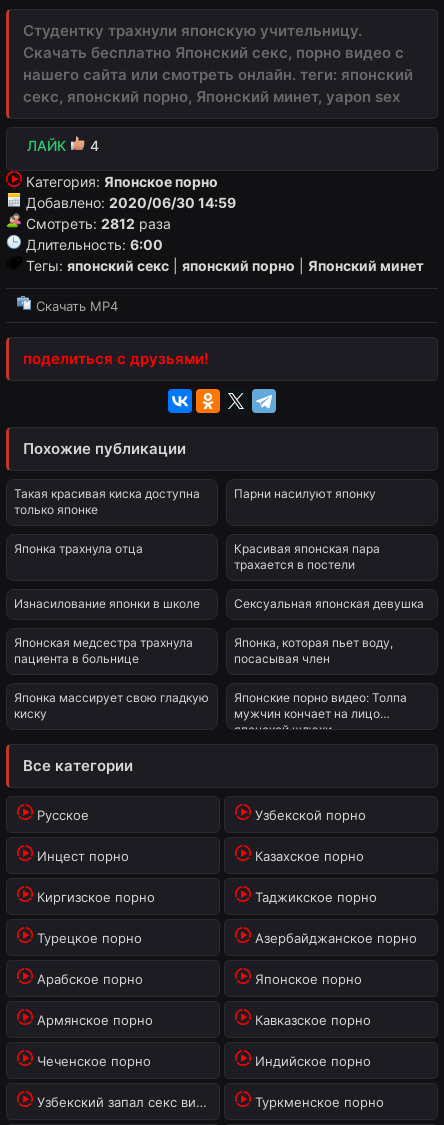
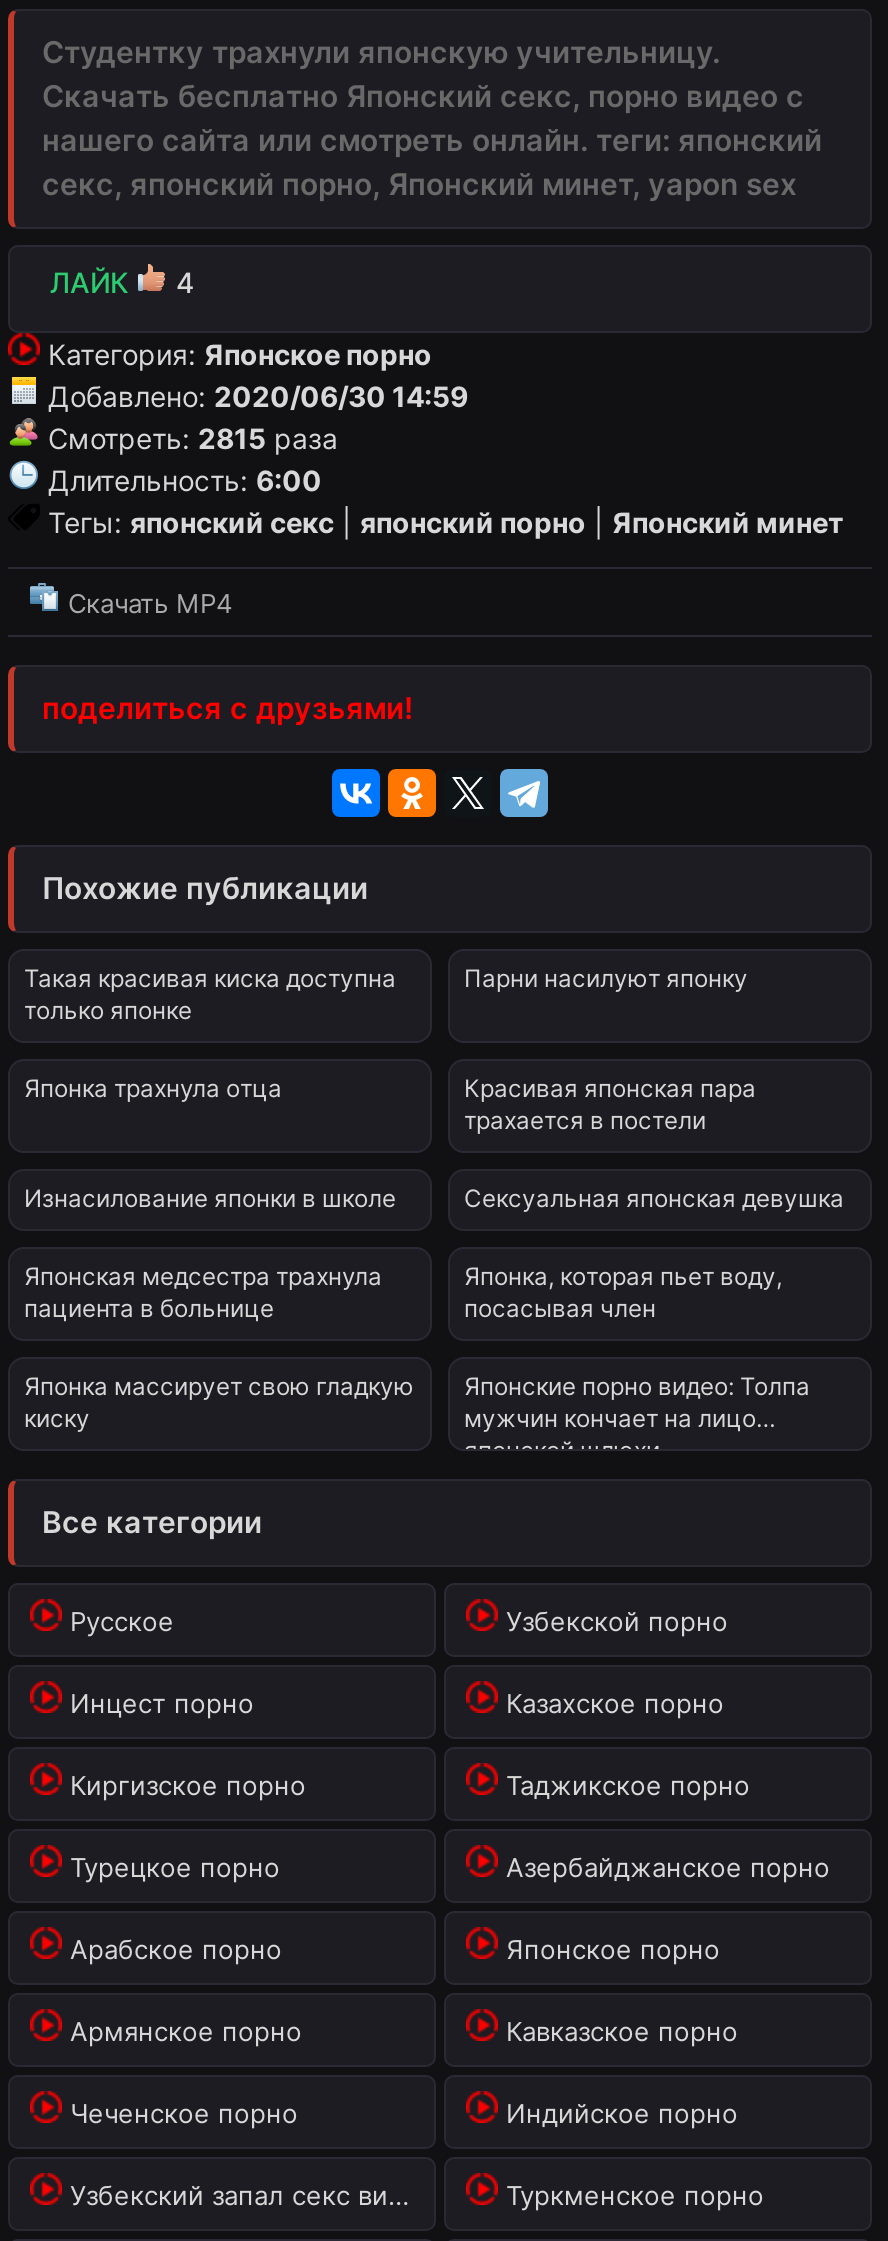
[22,215,171,232] Смотреть: 2812 раза -> [40,421,338,455] Смотреть: 2815 раза

